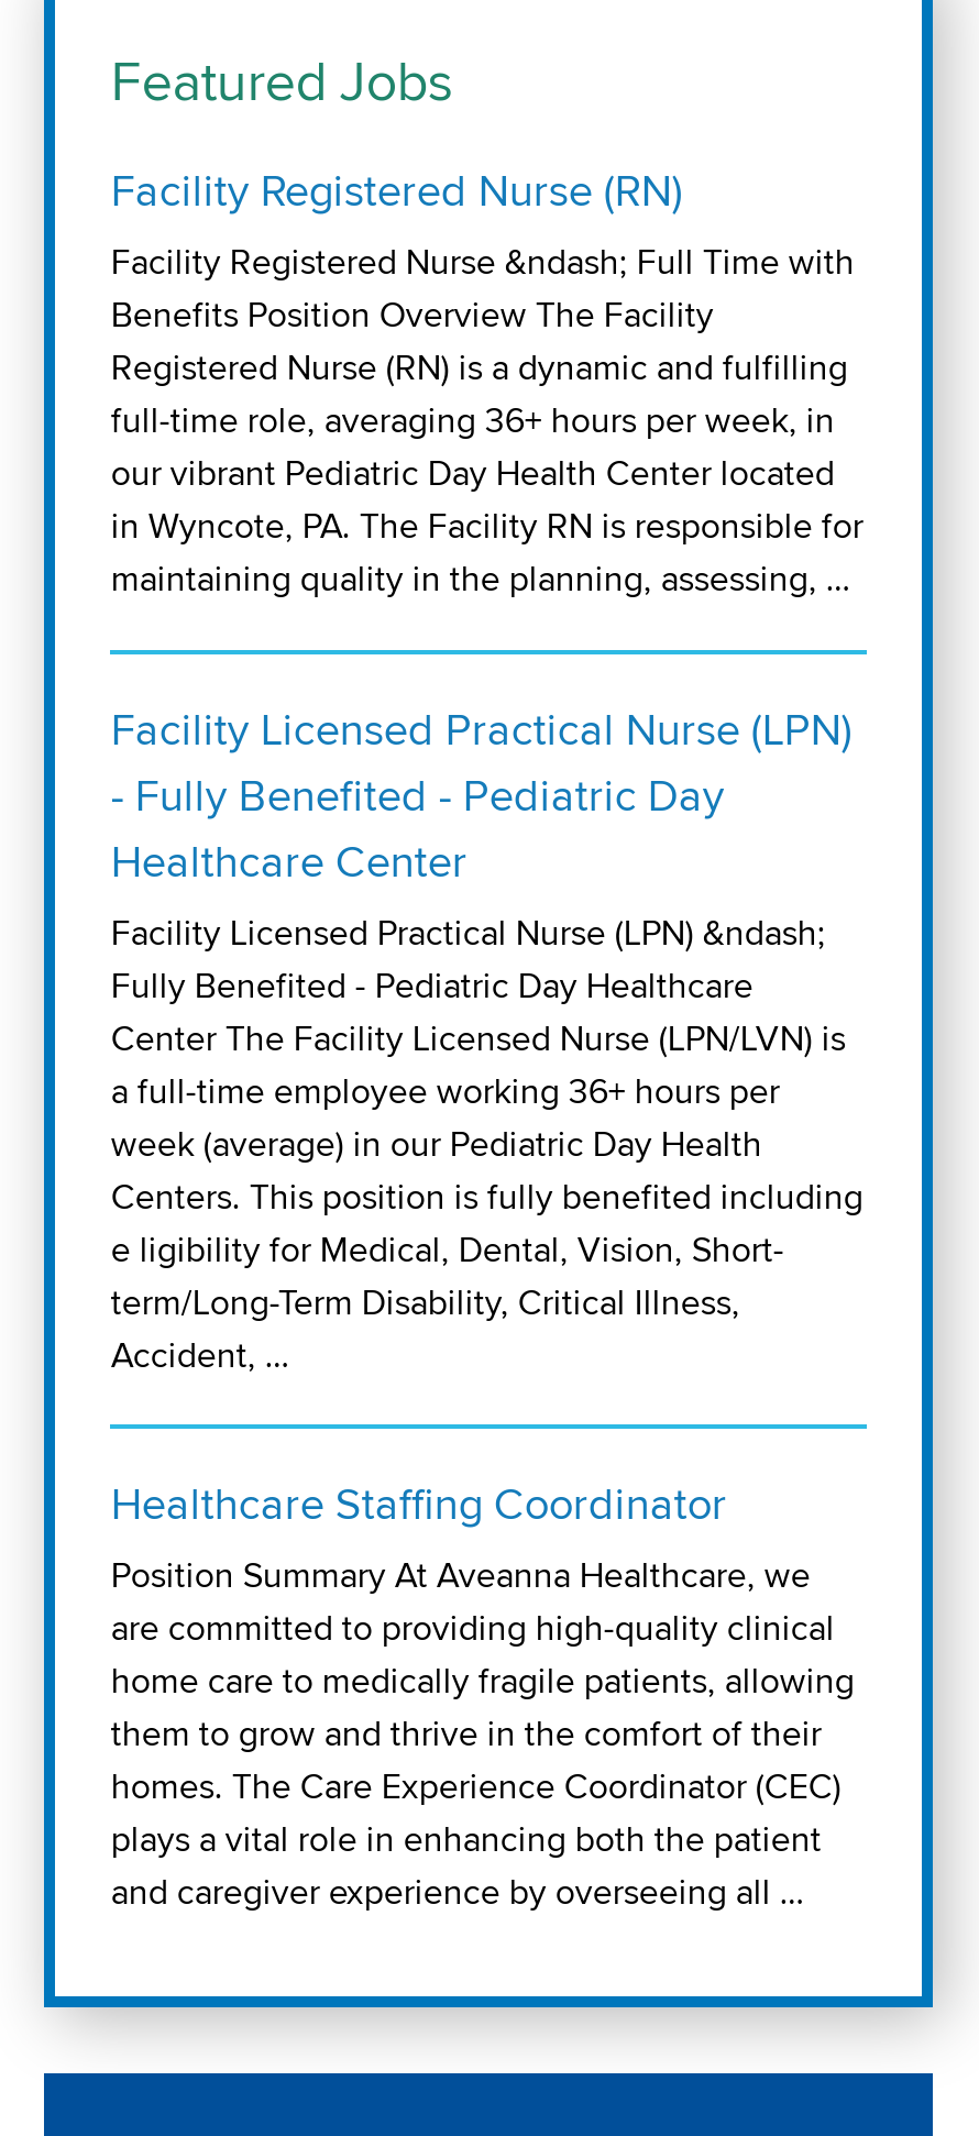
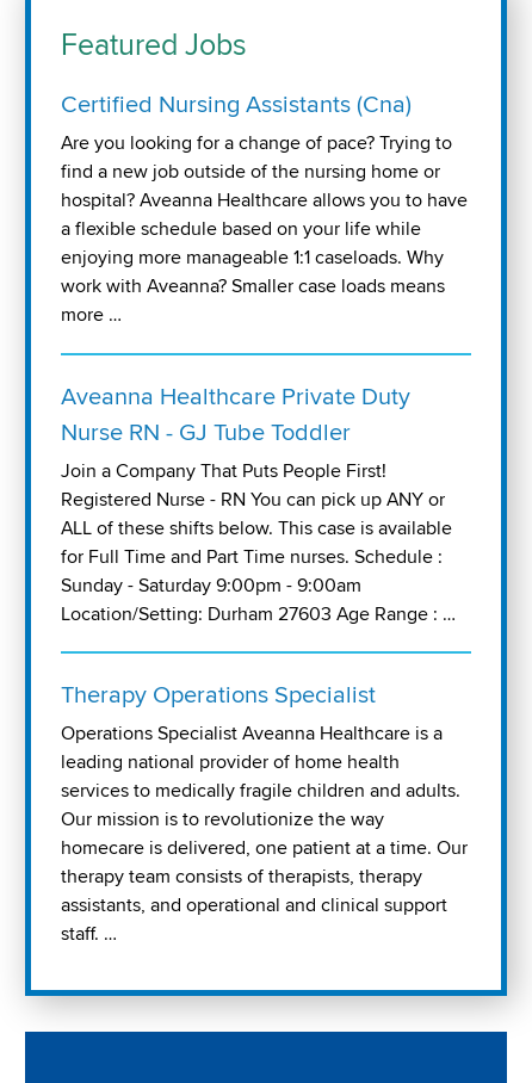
[111,167,863,603] Facility Registered Nurse (RN) | Facility Registered Nurse &ndash; Full Time with | Benefits Position Overview The Facility | Registered Nurse (RN) is a dynamic and fulfilling | full-time role, averaging 36+ hours per week, in | our vibrant Pediatric Day Health Center located | in Wyncote, PA. The Facility RN is responsible for | maintaining quality in the planning, assessing, … -> [61,91,468,327] Certified Nursing Assistants (Cna) | Are you looking for a change of pace? Trying to | find a new job outside of the nursing home or | hospital? Aveanna Healthcare allows you to have | a flexible schedule based on your life while | enjoying more manageable 1:1 caseloads. Why | work with Aveanna? Smaller case loads means | more …
[111,705,863,1378] Facility Licensed Practical Nurse (LPN) | - Fully Benefited - Pediatric Day | Healthcare Center | Facility Licensed Practical Nurse (LPN) &ndash; | Fully Benefited - Pediatric Day Healthcare | Center The Facility Licensed Nurse (LPN/LVN) is | a full-time employee working 36+ hours per | week (average) in our Pediatric Day Health | Centers. This position is fully benefited including | e ligibility for Medical, Dental, Vision, Short- | term/Long-Term Disability, Critical Illness, | Accident, … -> [61,383,456,626] Aveanna Healthcare Private Duty | Nurse RN - GJ Tube Toddler | Join a Company That Puts People First! | Registered Nurse - RN You can pick up ANY or | ALL of these shifts below. This case is available | for Full Time and Part Time nurses. Schedule : | Sunday - Saturday 9:00pm - 9:00am | Location/Setting: Durham 27603 Age Range : …
[111,1480,854,1916] Healthcare Staffing Coordinator | Position Summary At Aveanna Healthcare, we | are committed to providing high-quality clinical | home care to medically fragile patients, allowing | them to grow and thrive in the comfort of their | homes. The Care Experience Coordinator (CEC) | plays a vital role in enhancing both the patient | and caregiver experience by overseeing all … -> [61,682,468,946] Therapy Operations Specialist | Operations Specialist Aveanna Healthcare is a | leading national provider of home health | services to medically fragile children and adults. | Our mission is to revolutionize the way | homecare is delivered, one patient at a time. Our | therapy team consists of therapists, therapy | assistants, and operational and clinical support | staff. …

